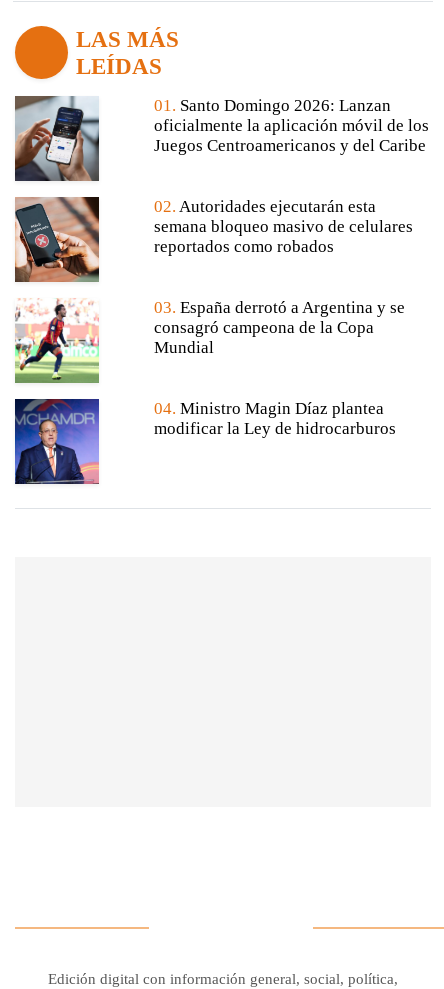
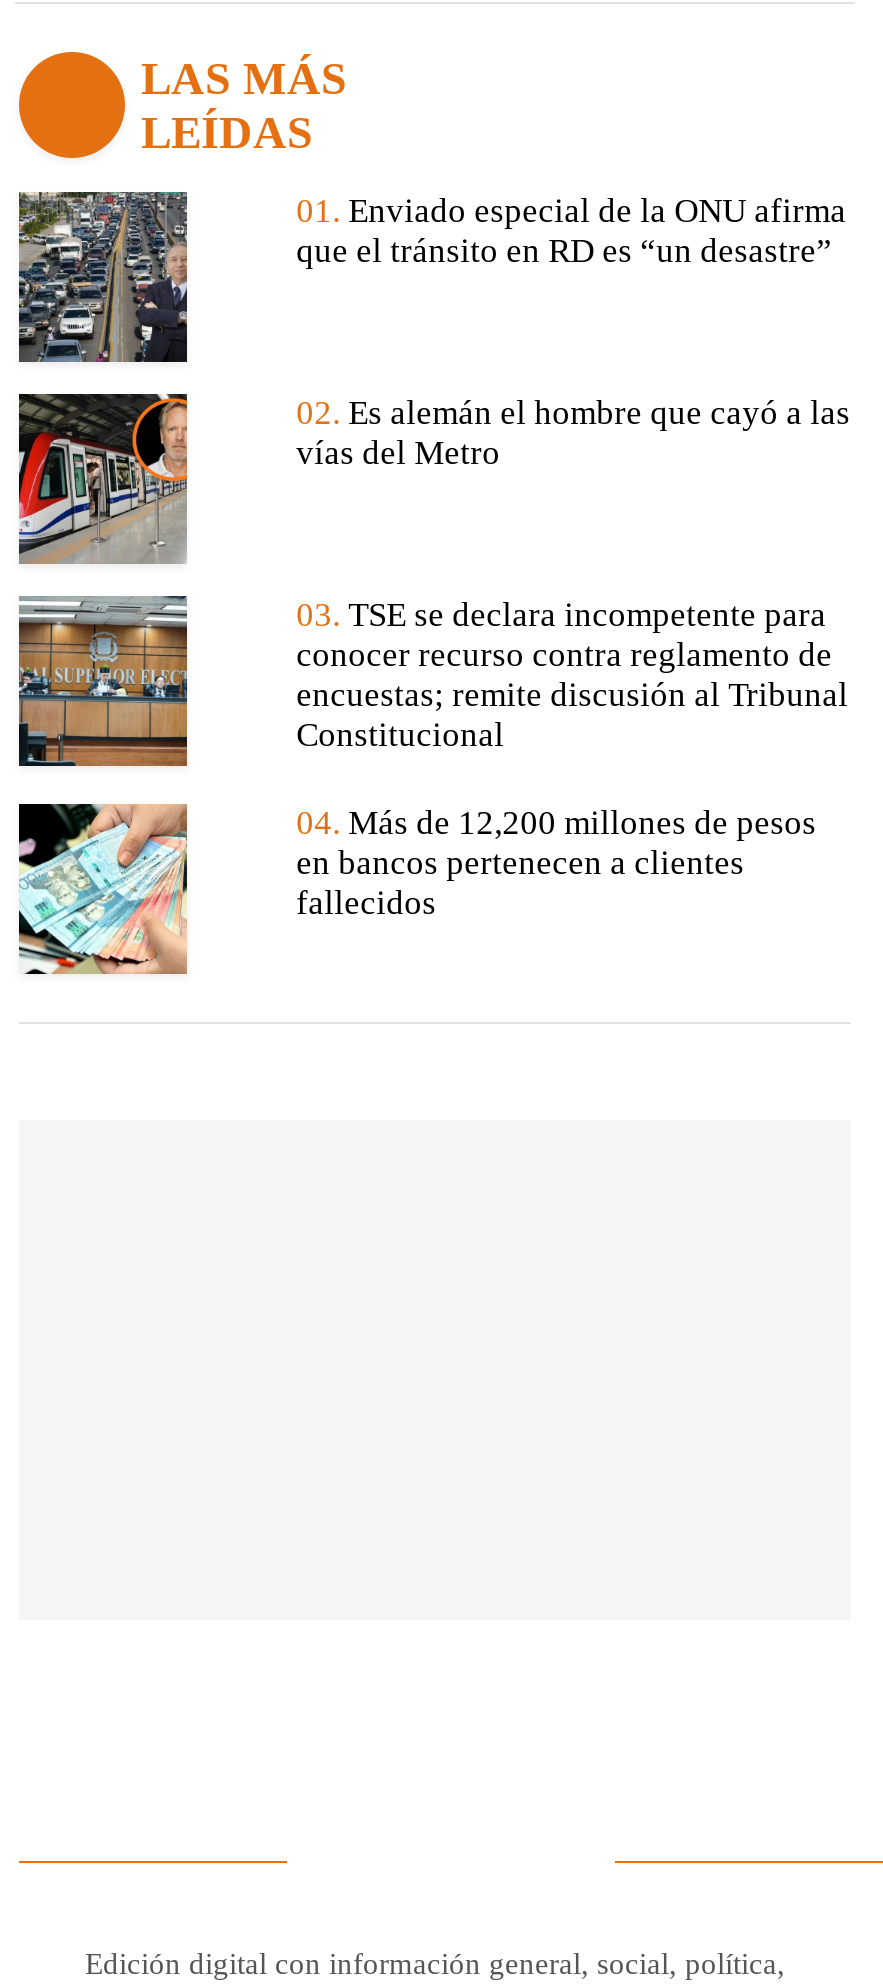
[15,96,99,182] [image] -> [17,190,189,364] [image]
[154,96,429,155] 01. Santo Domingo 2026: Lanzan | oficialmente la aplicación móvil de los | Juegos Centroamericanos y del Caribe -> [296,191,846,269] 01. Enviado especial de la ONU afirma | que el tránsito en RD es “un desastre”
[15,196,100,282] [image] -> [17,392,189,564] [image]
[154,197,413,256] 02. Autoridades ejecutarán esta | semana bloqueo masivo de celulares | reportados como robados -> [296,393,850,471] 02. Es alemán el hombre que cayó a las | vías del Metro
[14,298,100,384] [image] -> [17,594,189,768] [image]
[154,298,405,357] 03. España derrotó a Argentina y se | consagró campeona de la Copa | Mundial -> [296,595,848,753] 03. TSE se declara incompetente para | conocer recurso contra reglamento de | encuestas; remite discusión al Tribunal | Constitucional
[14,398,100,485] [image] -> [17,802,189,976] [image]
[154,399,396,438] 04. Ministro Magin Díaz plantea | modificar la Ley de hidrocarburos -> [296,803,816,921] 04. Más de 12,200 millones de pesos | en bancos pertenecen a clientes | fallecidos

